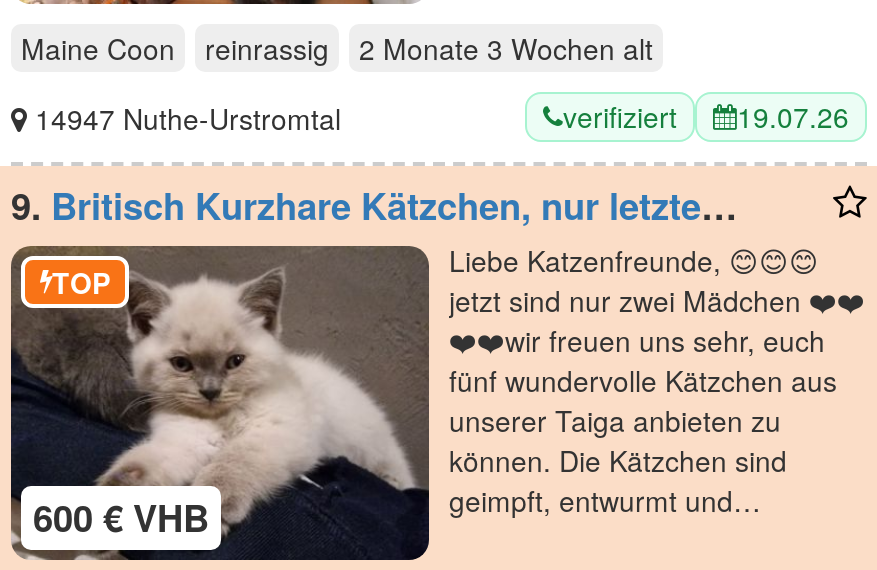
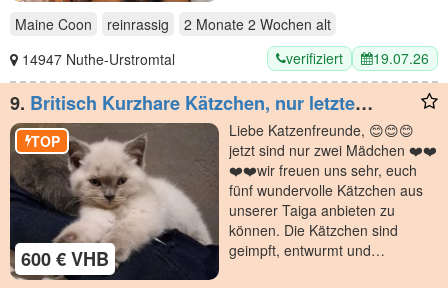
[359,28,653,68] 2 Monate 3 Wochen alt -> [184,14,331,34] 2 Monate 2 Wochen alt

